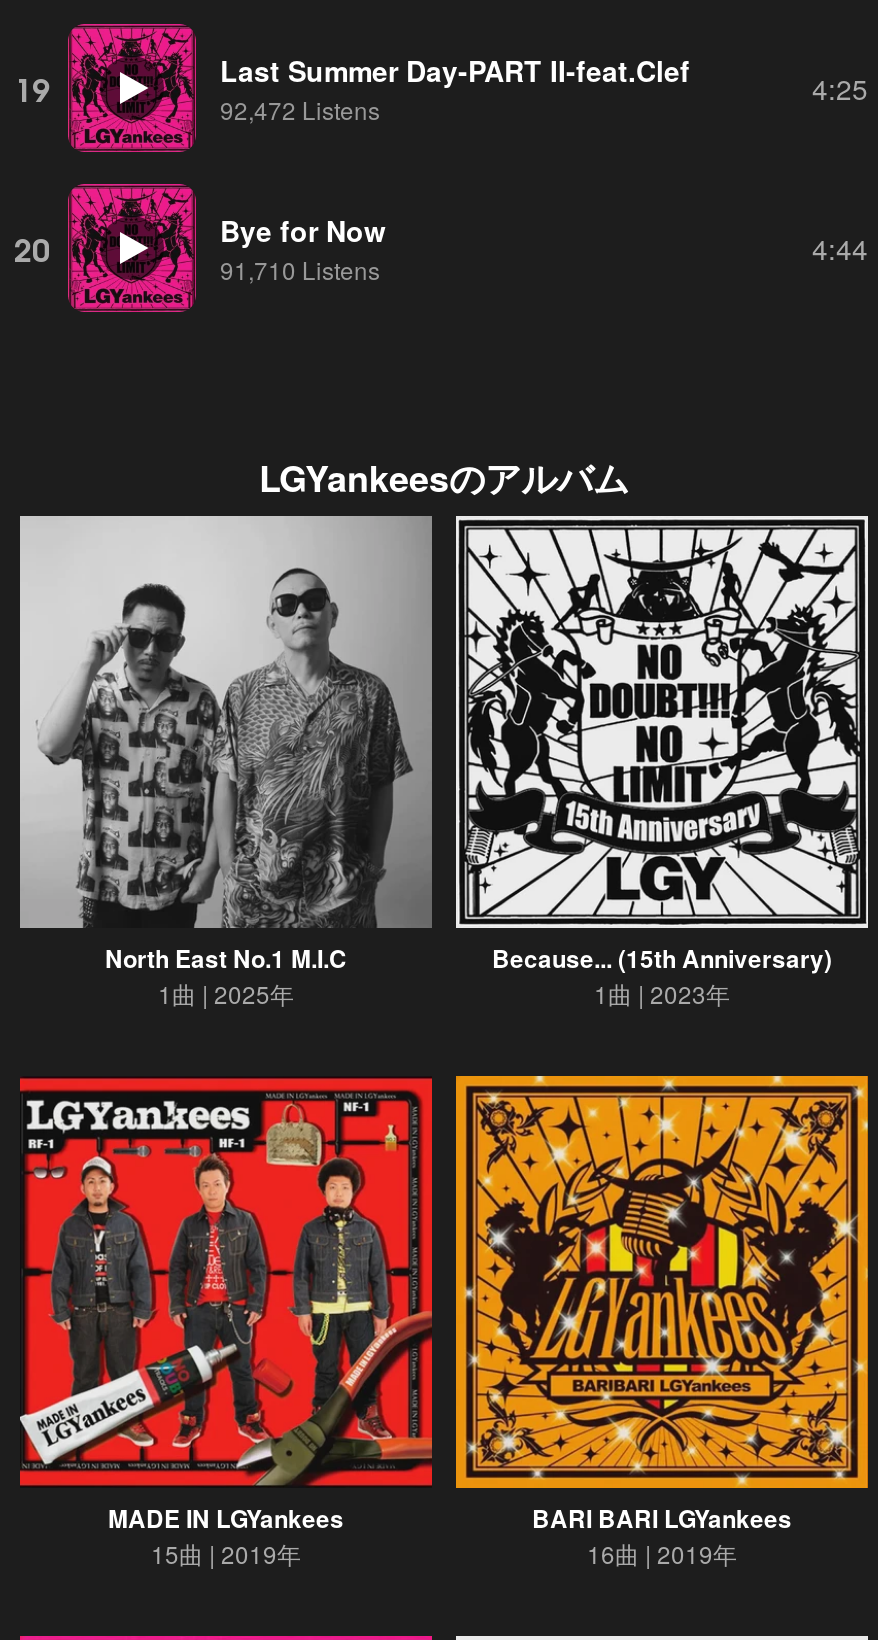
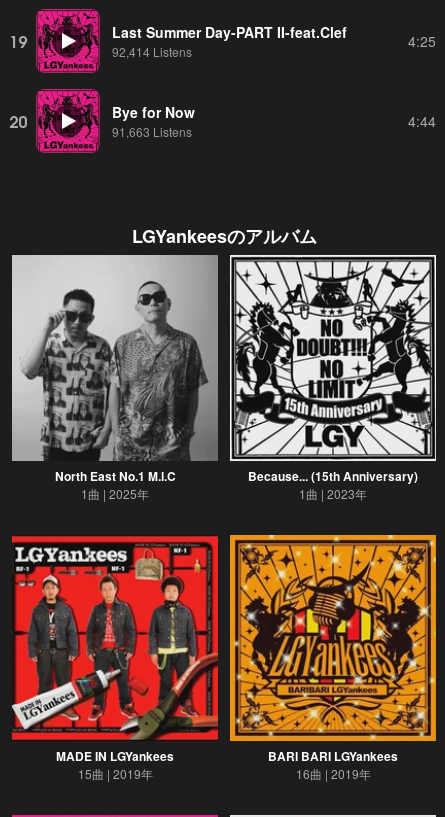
[220,91,380,125] 92,472 Listens -> [112,42,192,59] 92,414 Listens
[220,251,380,285] 91,710 Listens -> [112,122,192,139] 91,663 Listens

